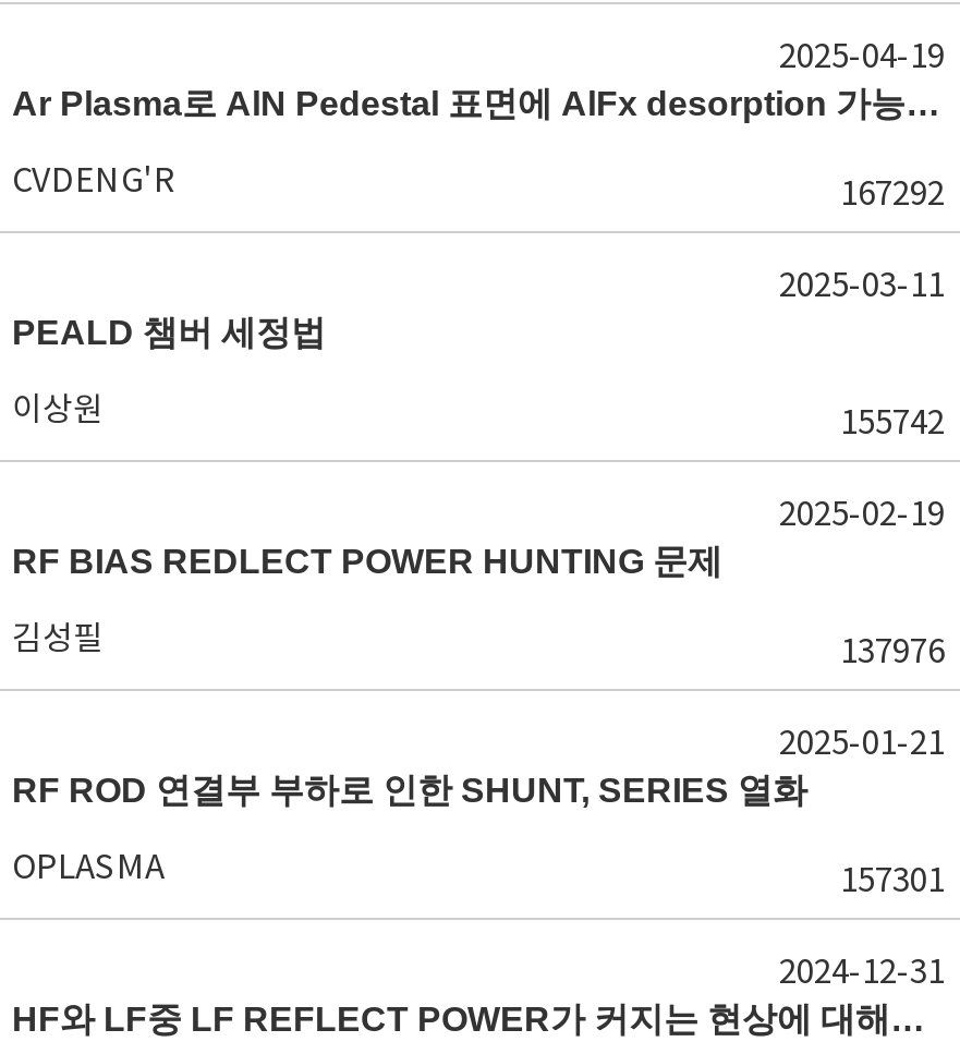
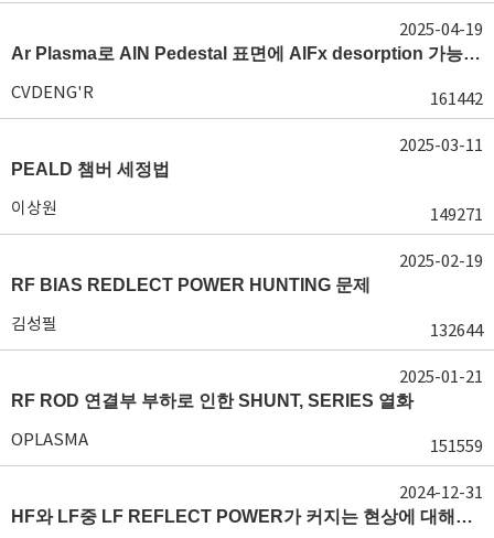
[840,172,945,213] 167292 -> [430,88,483,109] 161442
[840,401,945,442] 155742 -> [430,204,483,225] 149271
[840,630,945,671] 137976 -> [430,319,483,340] 132644
[840,858,945,900] 157301 -> [430,435,483,456] 151559

